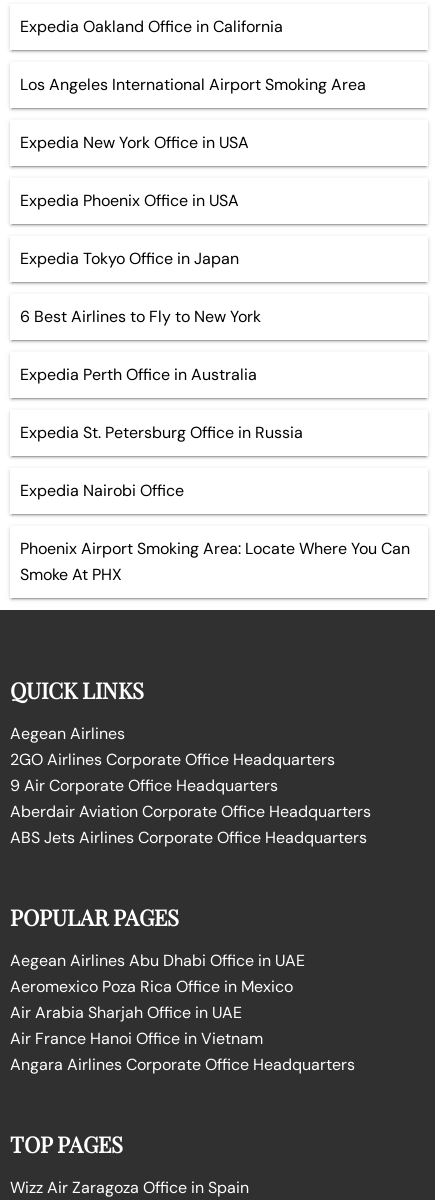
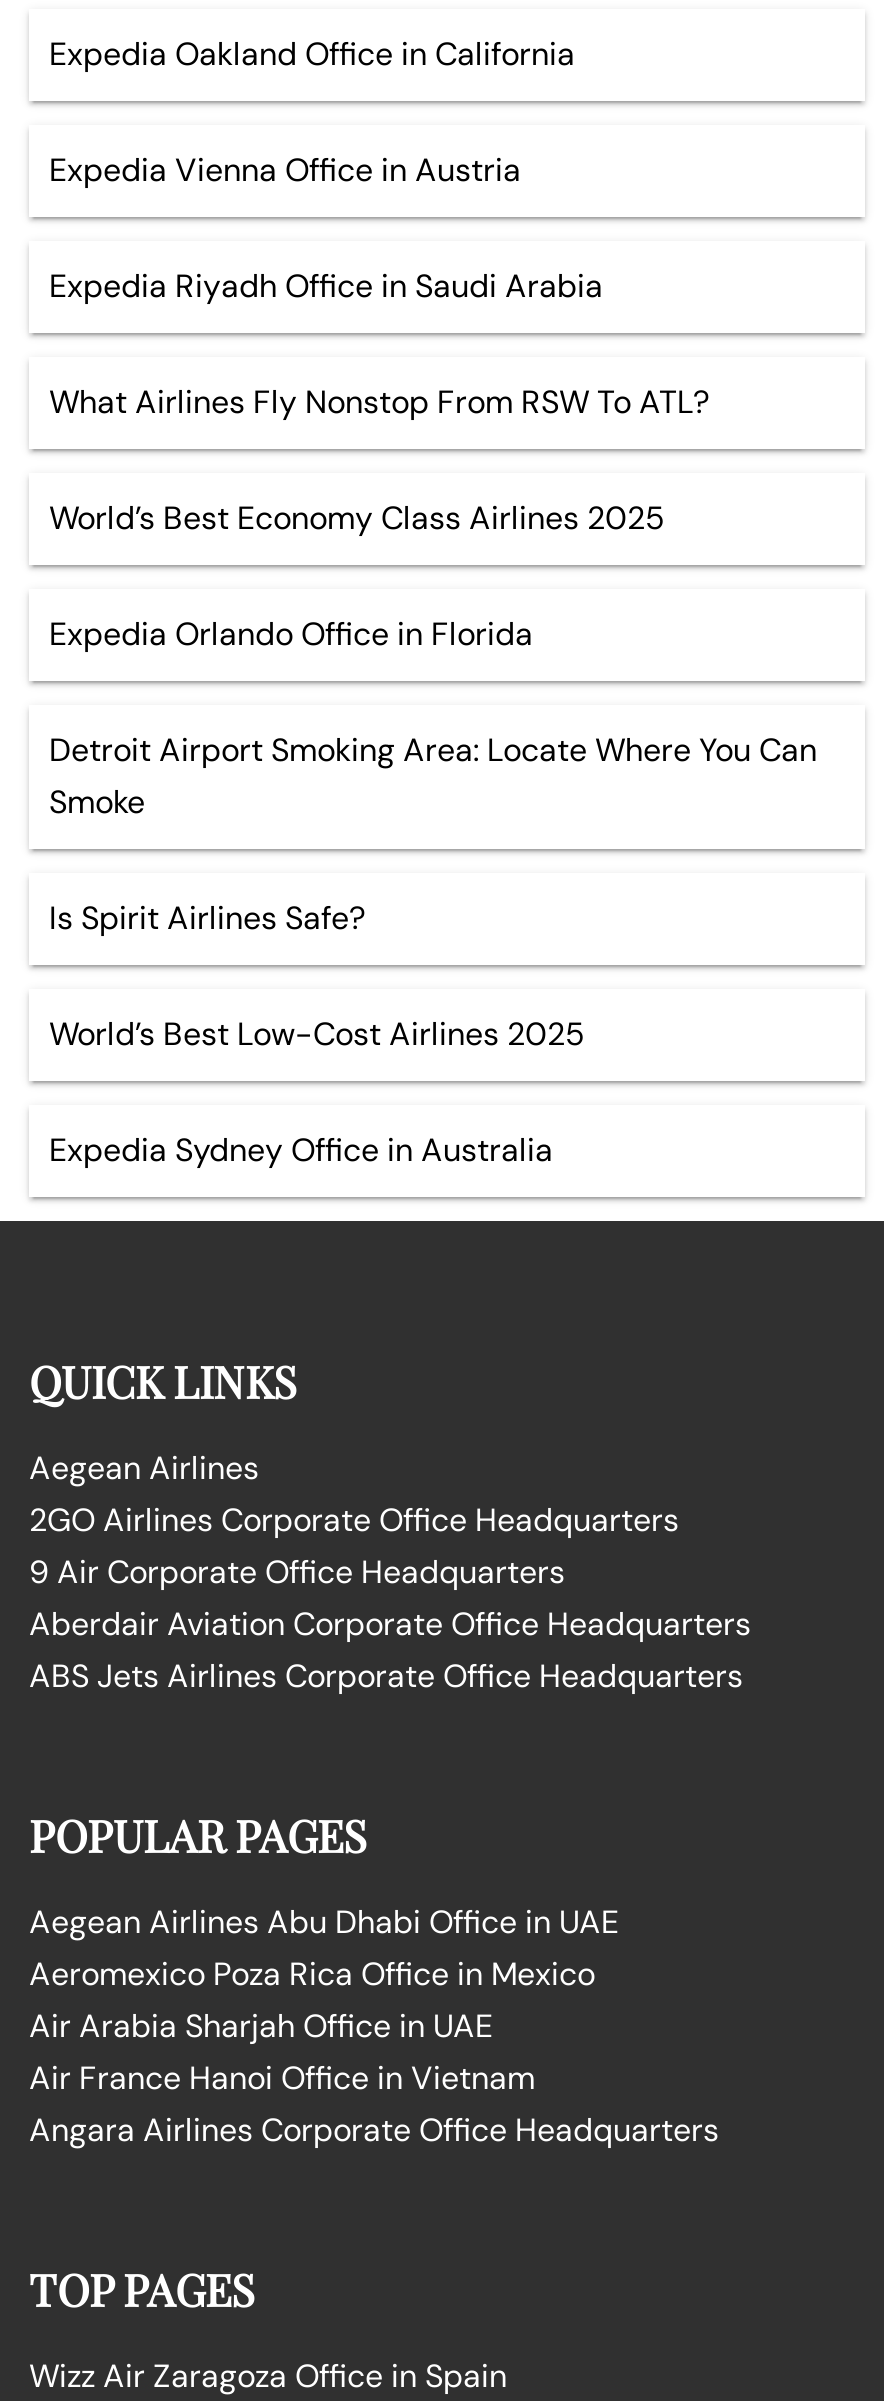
[20,74,366,95] Los Angeles International Airport Smoking Area -> [49,148,521,190] Expedia Vienna Office in Austria
[20,132,249,153] Expedia New York Office in USA -> [49,264,603,306] Expedia Riyadh Office in Saudi Arabia
[20,190,239,211] Expedia Phoenix Office in USA -> [49,380,709,422] What Airlines Fly Nonstop From RSW To ATL?
[20,248,239,269] Expedia Tokyo Office in Japan -> [49,496,665,538] World’s Best Economy Class Airlines 2025
[20,306,261,327] 6 Best Airlines to Fly to New York -> [49,612,533,654] Expedia Orlando Office in Florida
[20,364,257,385] Expedia Perth Office in Australia -> [49,728,817,822] Detroit Airport Smoking Area: Locate Where You Can | Smoke
[20,422,303,443] Expedia St. Petersburg Office in Russia -> [49,896,365,938] Is Spirit Airlines Safe?
[20,480,184,501] Expedia Nairobi Office -> [49,1012,585,1054] World’s Best Low-Cost Airlines 2025
[20,538,410,585] Phoenix Airport Smoking Area: Locate Where You Can | Smoke At PHX -> [49,1128,553,1170] Expedia Sydney Office in Australia

